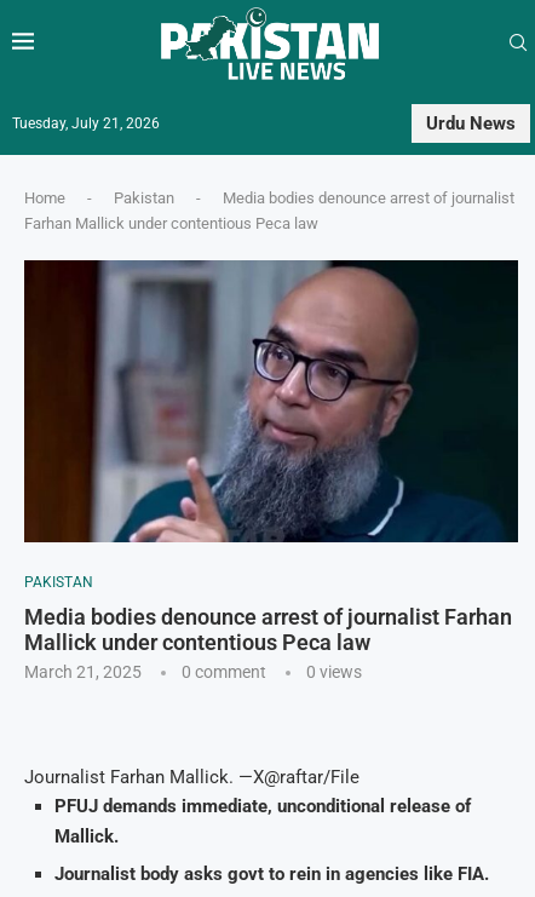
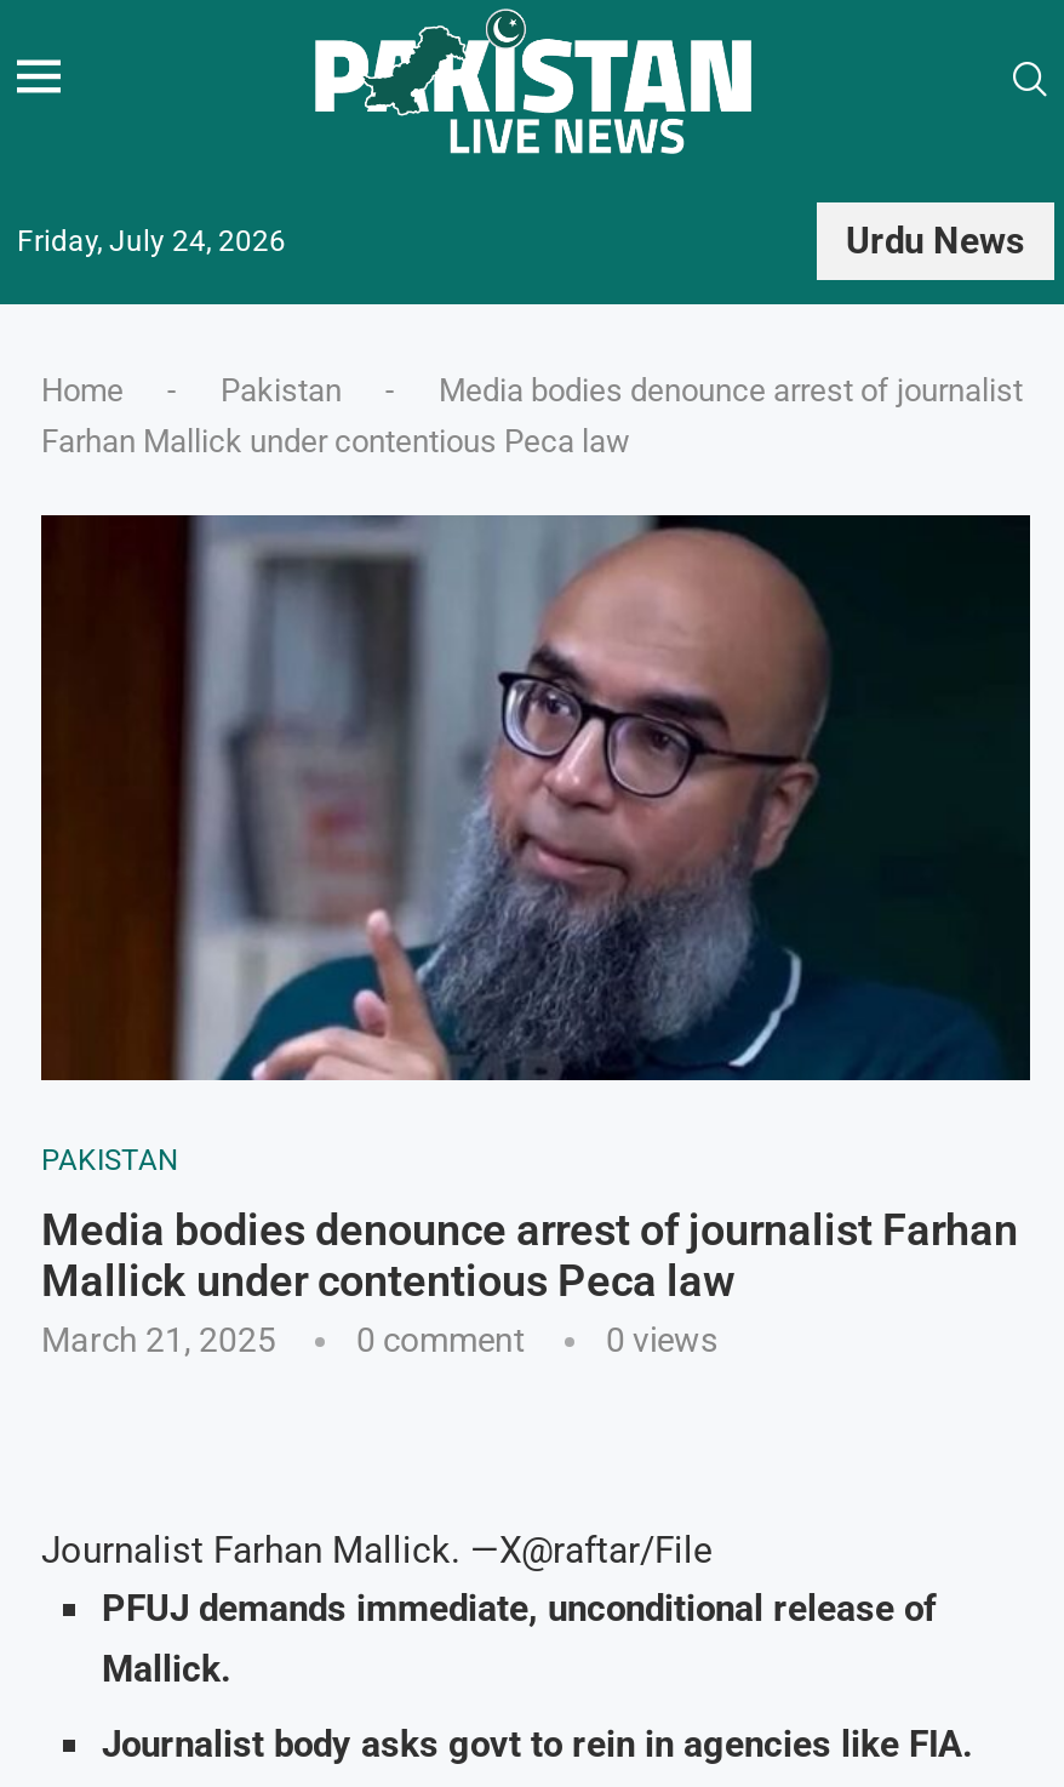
[12,115,160,132] Tuesday, July 21, 2026 -> [17,224,286,258] Friday, July 24, 2026

